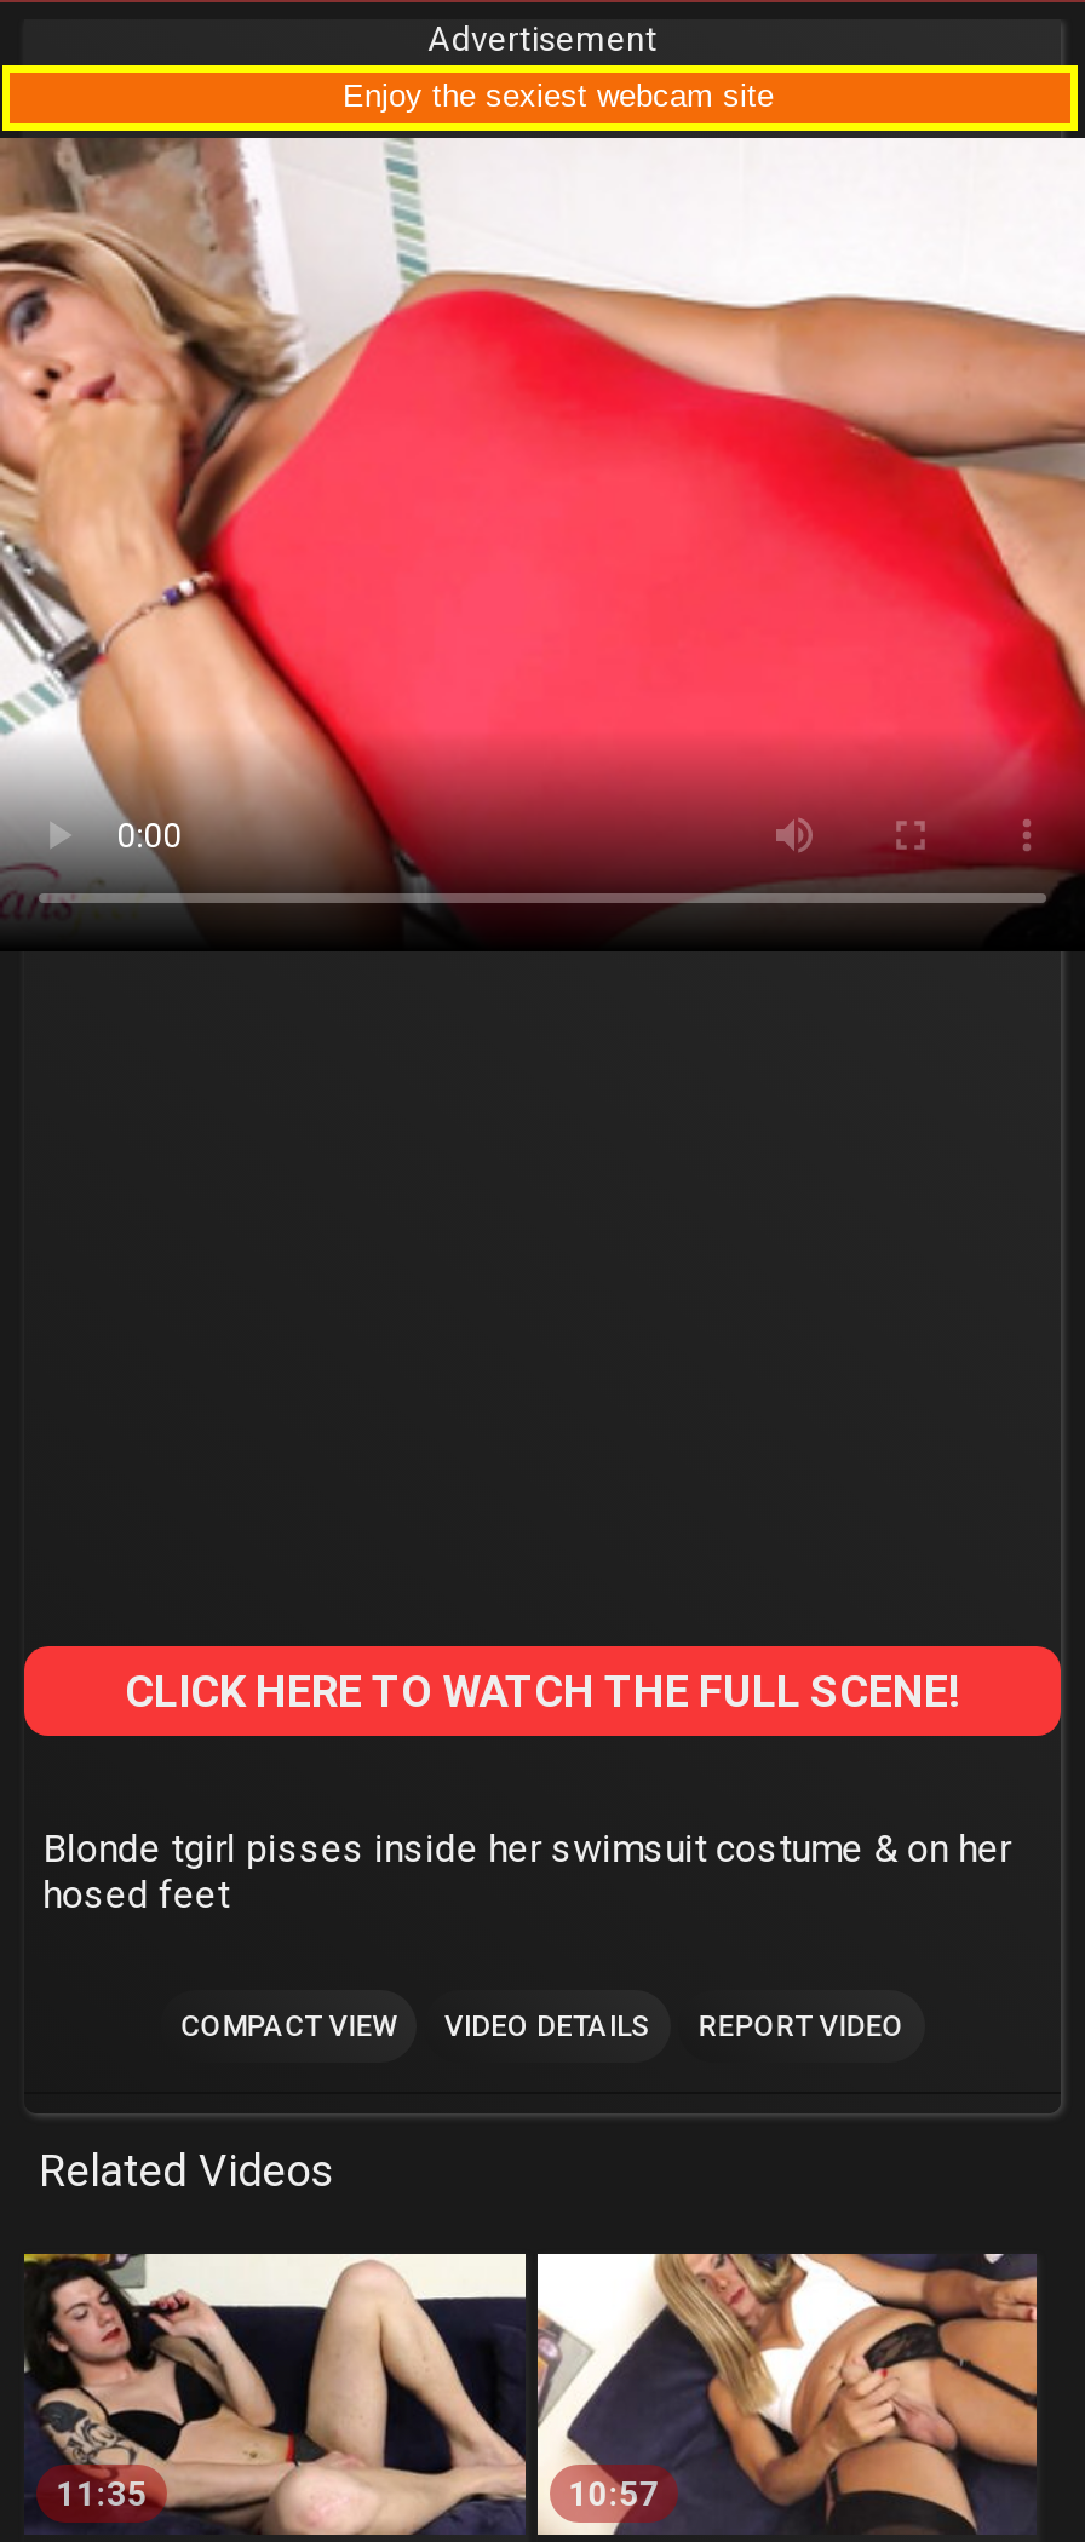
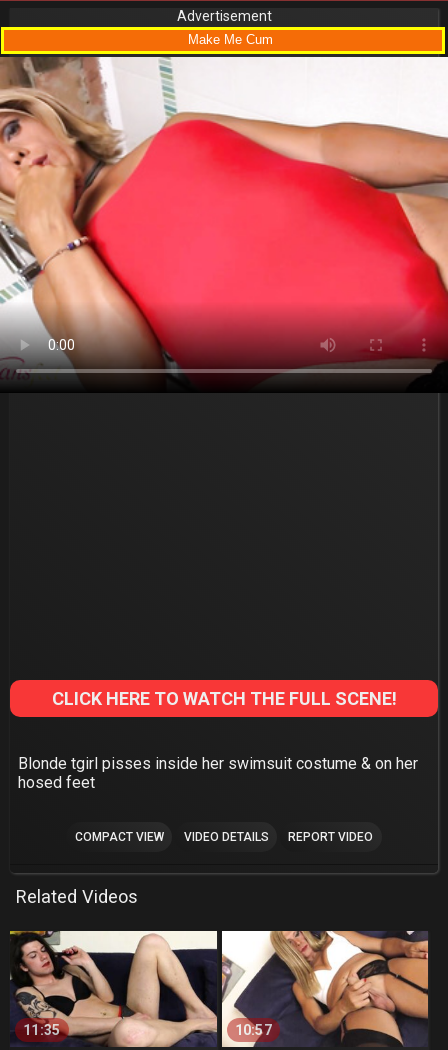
[343,77,774,114] Enjoy the sexiest webcam site -> [188,32,273,47] Make Me Cum

